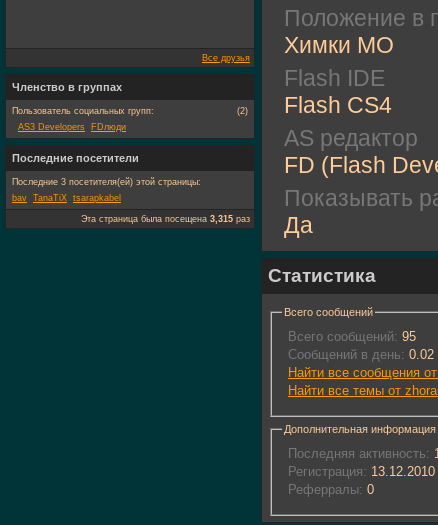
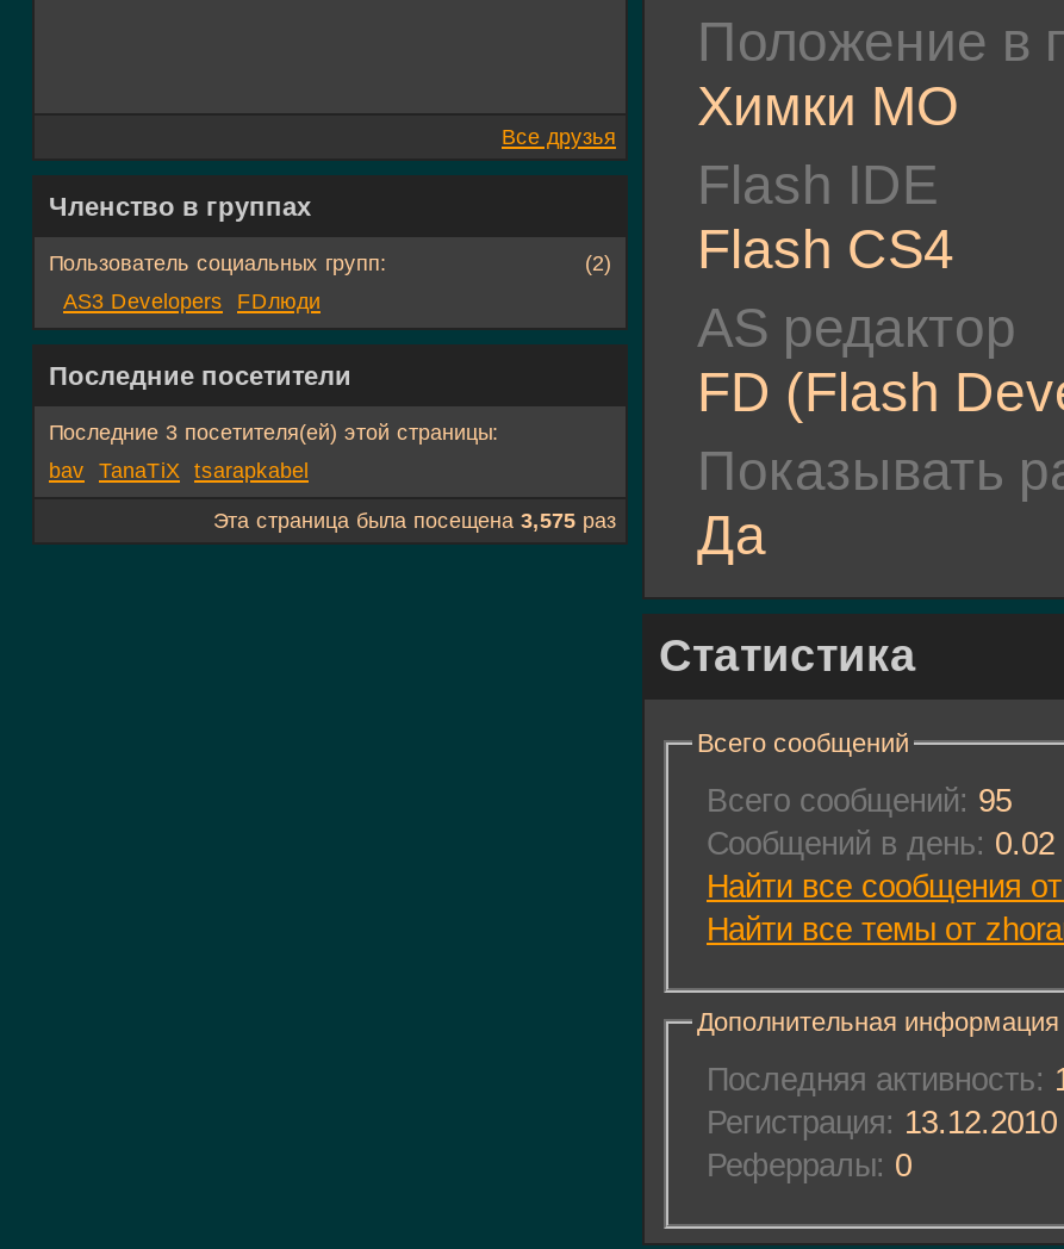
[81,214,250,224] Эта страница была посещена 3,315 раз -> [213,509,616,533] Эта страница была посещена 3,575 раз

